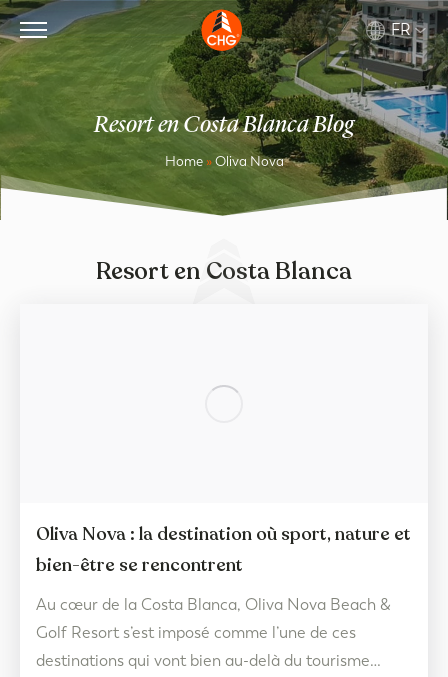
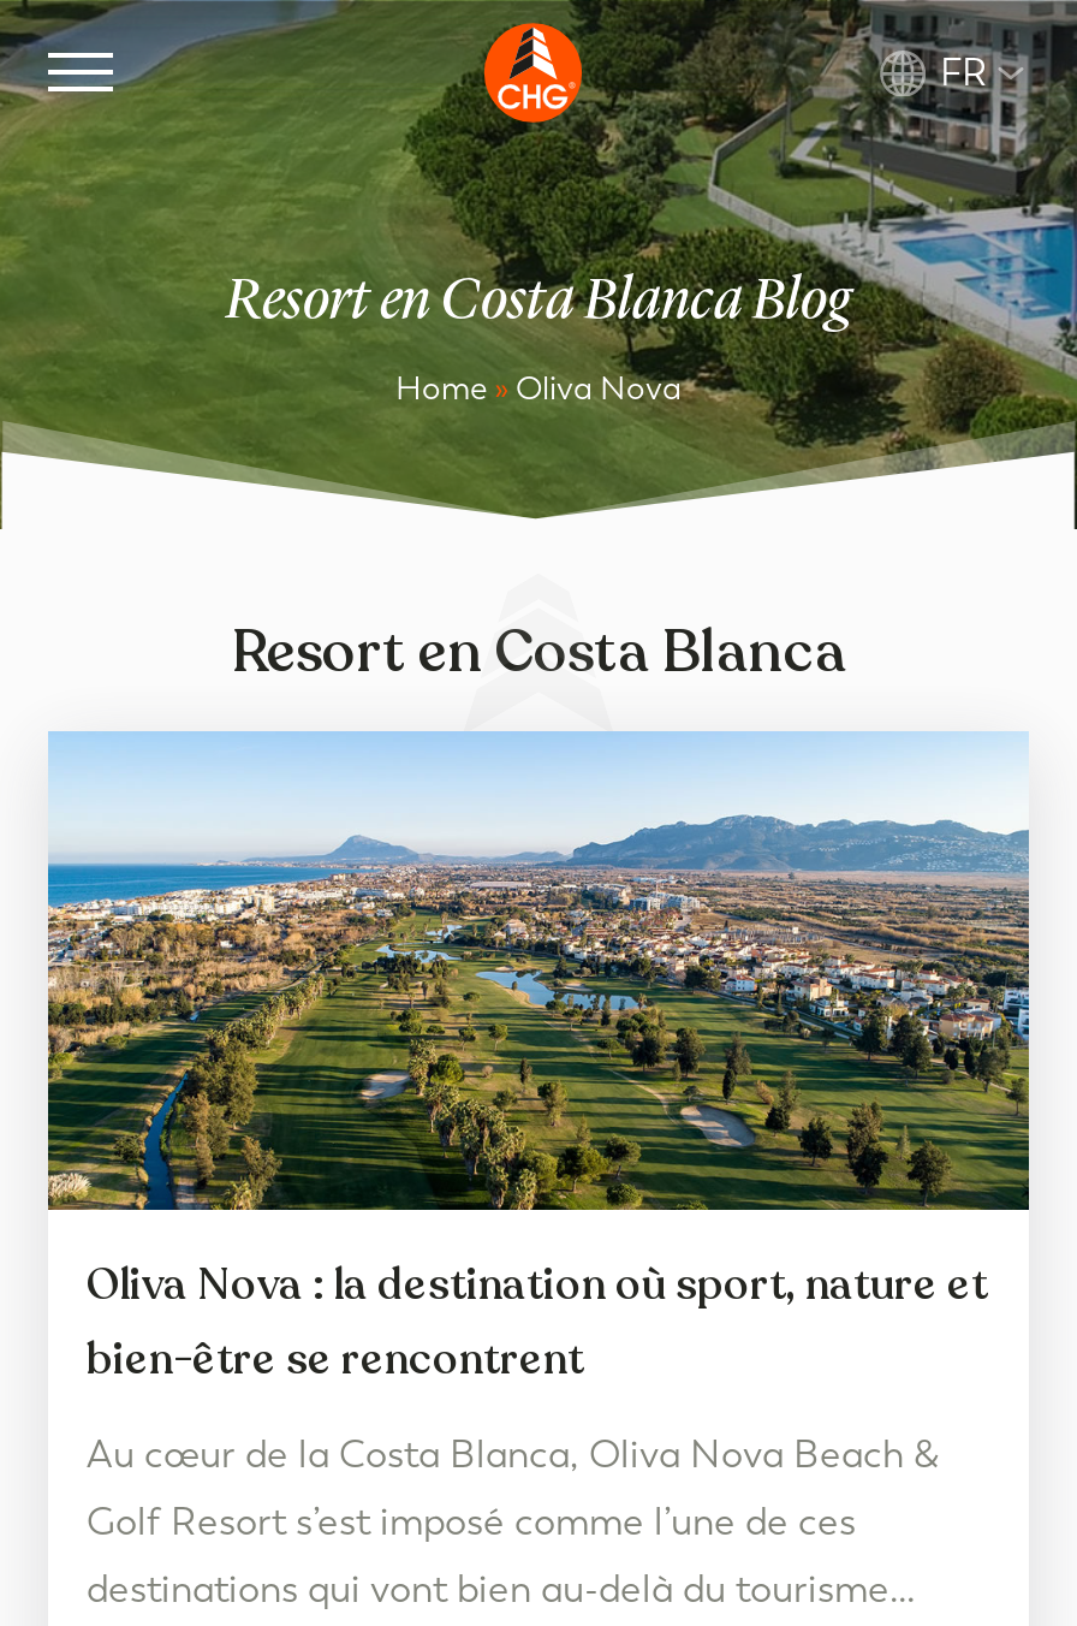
none -> [46,731,1031,1212] [image]

